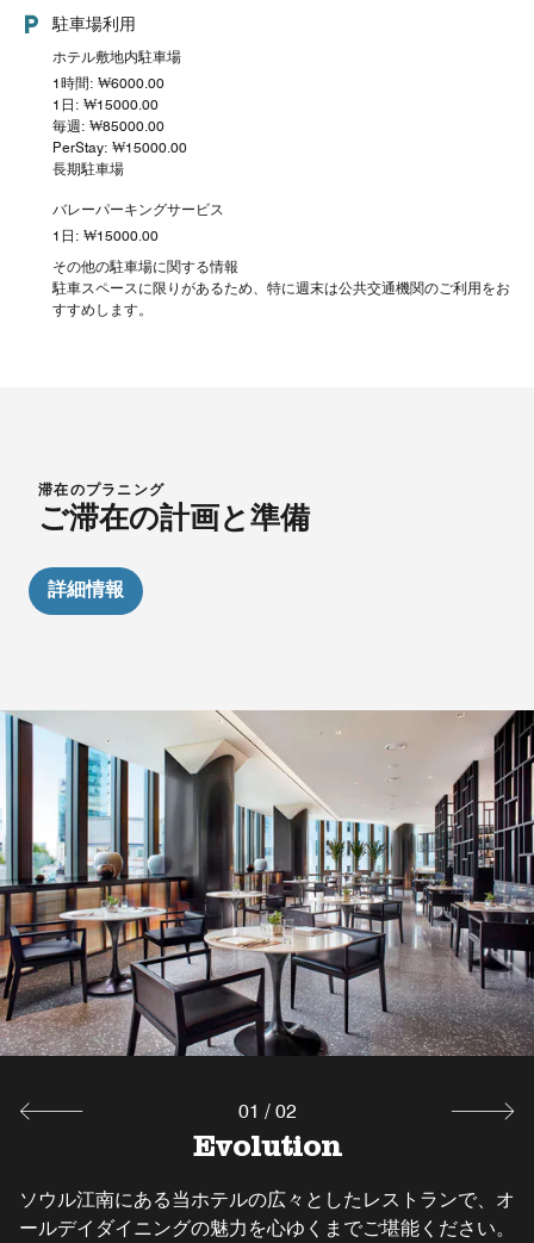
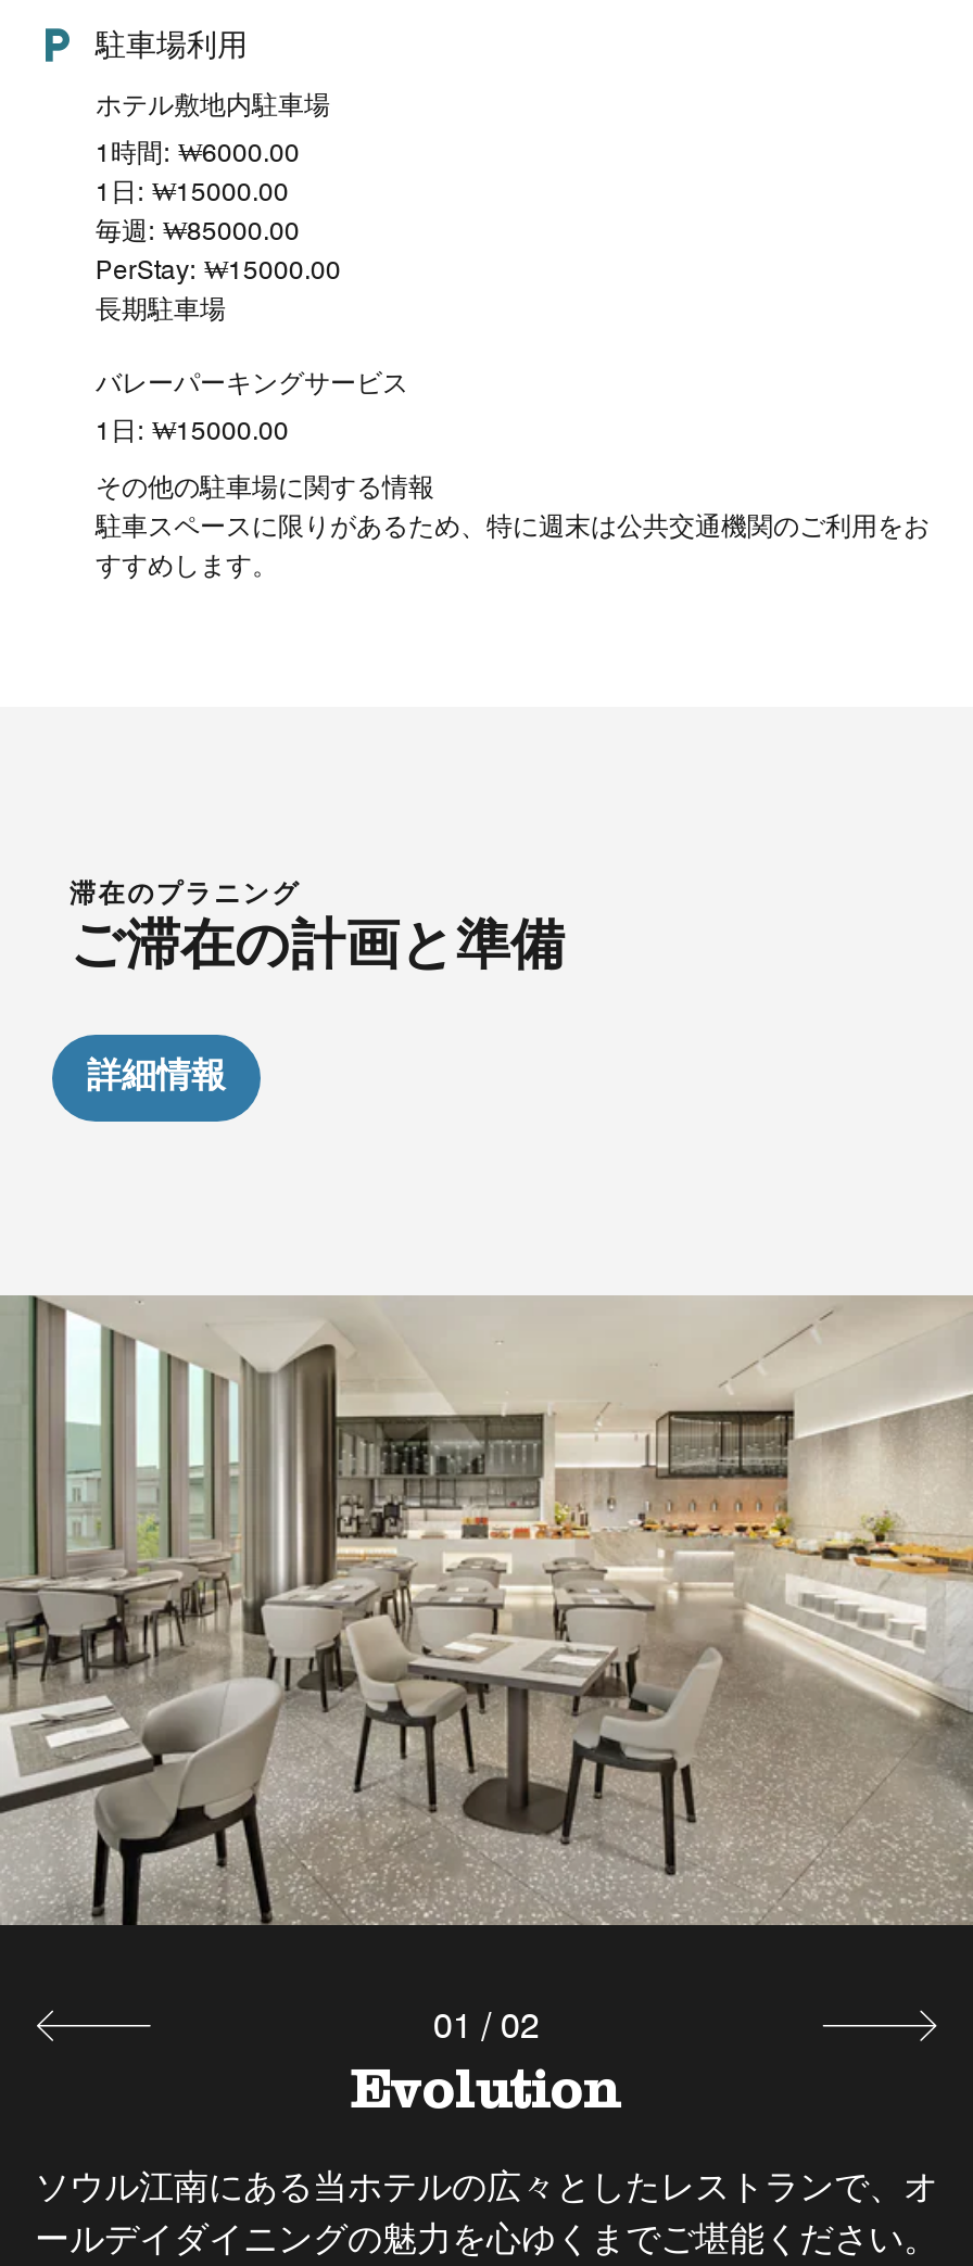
[4,709,530,1057] [image] -> [7,1295,966,1927] [image]

